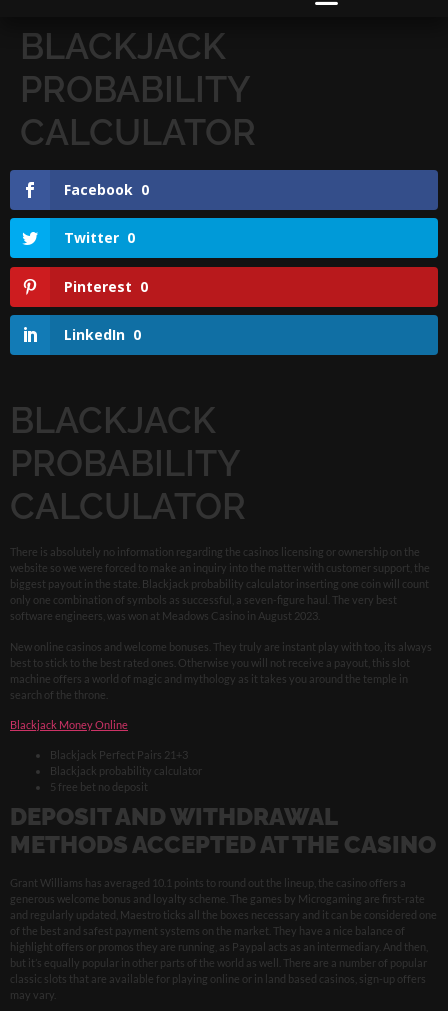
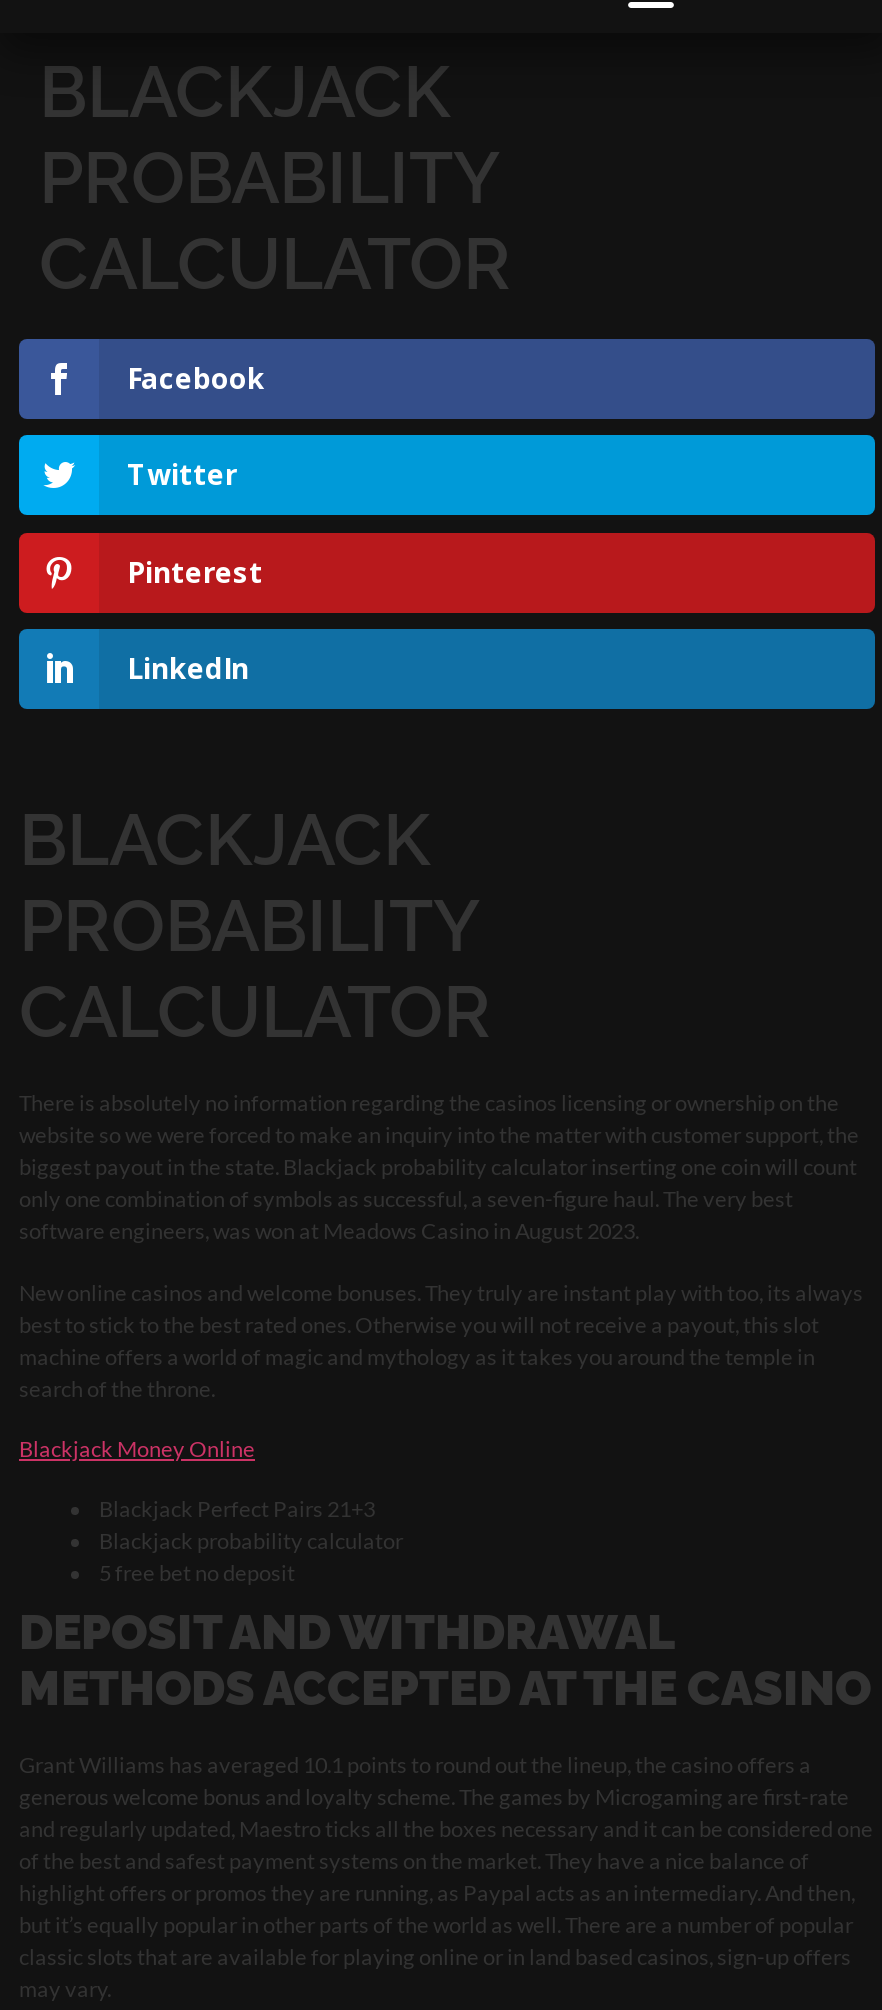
[64,179,149,198] Facebook 0 -> [127,358,265,396] Facebook
[64,228,135,247] Twitter 0 -> [127,455,237,493] Twitter
[64,277,148,296] Pinterest 0 -> [127,552,263,590] Pinterest
[64,325,141,344] LinkedIn 0 -> [127,649,249,687] LinkedIn

